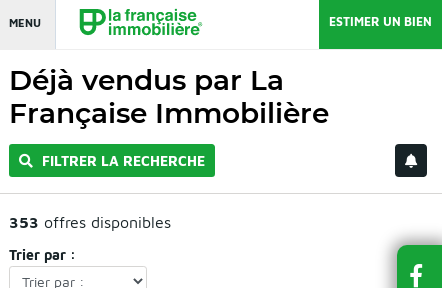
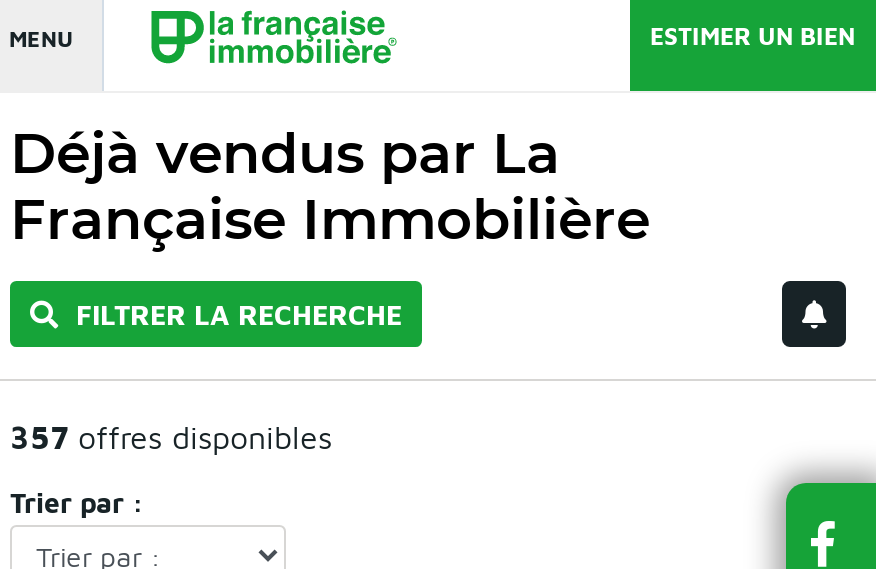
[9,213,171,231] 353 offres disponibles -> [10,419,332,455] 357 offres disponibles

